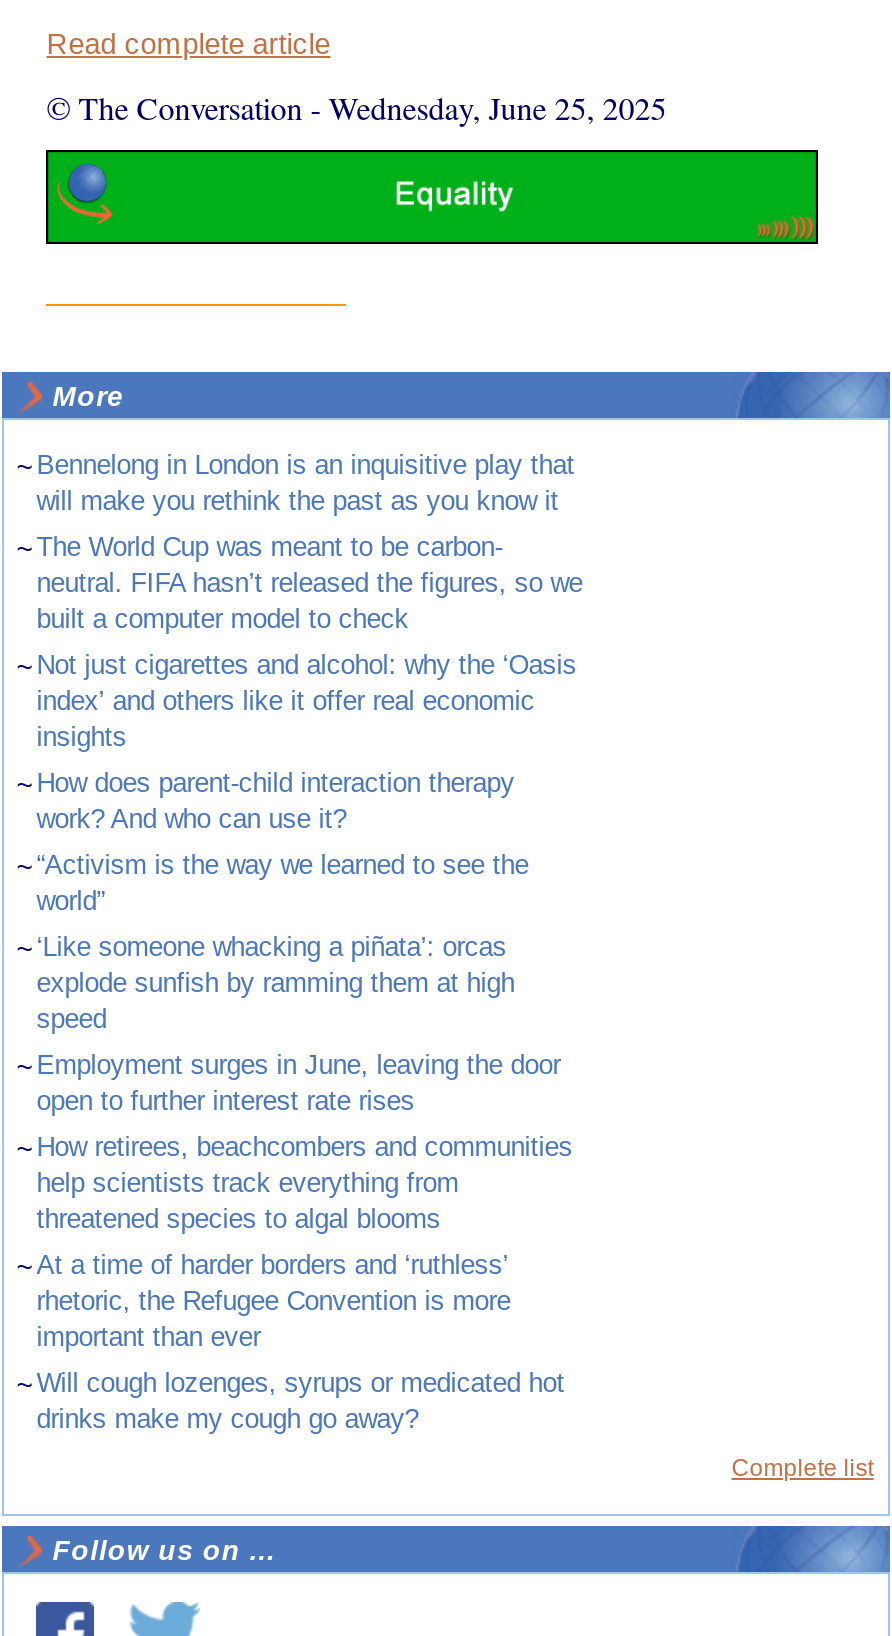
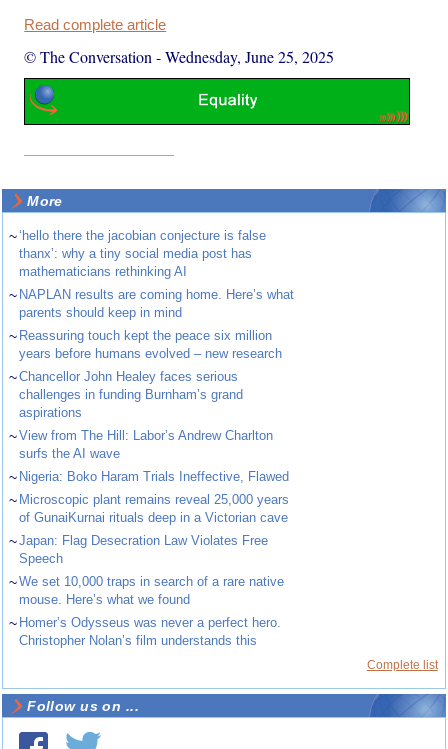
[16,451,582,1435] ~ Bennelong in London is an inquisitive play that | will make you rethink the past as you know it | ~ The World Cup was meant to be carbon- | neutral. FIFA hasn’t released the figures, so we | built a computer model to check | ~ Not just cigarettes and alcohol: why the ‘Oasis | index’ and others like it offer real economic | insights | ~ How does parent-child interaction therapy | work? And who can use it? | ~ “Activism is the way we learned to see the | world” | ~ ‘Like someone whacking a piñata’: orcas | explode sunfish by ramming them at high | speed | ~ Employment surges in June, leaving the door | open to further interest rate rises | ~ How retirees, beachcombers and communities | help scientists track everything from | threatened species to algal blooms | ~ At a time of harder borders and ‘ruthless’ | rhetoric, the Refugee Convention is more | important than ever | ~ Will cough lozenges, syrups or medicated hot | drinks make my cough go away? -> [9,228,294,648] ~ ‘hello there the jacobian conjecture is false | thanx’: why a tiny social media post has | mathematicians rethinking AI | ~ NAPLAN results are coming home. Here’s what | parents should keep in mind | ~ Reassuring touch kept the peace six million | years before humans evolved – new research | ~ Chancellor John Healey faces serious | challenges in funding Burnham’s grand | aspirations | ~ View from The Hill: Labor’s Andrew Charlton | surfs the AI wave | ~ Nigeria: Boko Haram Trials Ineffective, Flawed | ~ Microscopic plant remains reveal 25,000 years | of GunaiKurnai rituals deep in a Victorian cave | ~ Japan: Flag Desecration Law Violates Free | Speech | ~ We set 10,000 traps in search of a rare native | mouse. Here’s what we found | ~ Homer’s Odysseus was never a perfect hero. | Christopher Nolan’s film understands this

